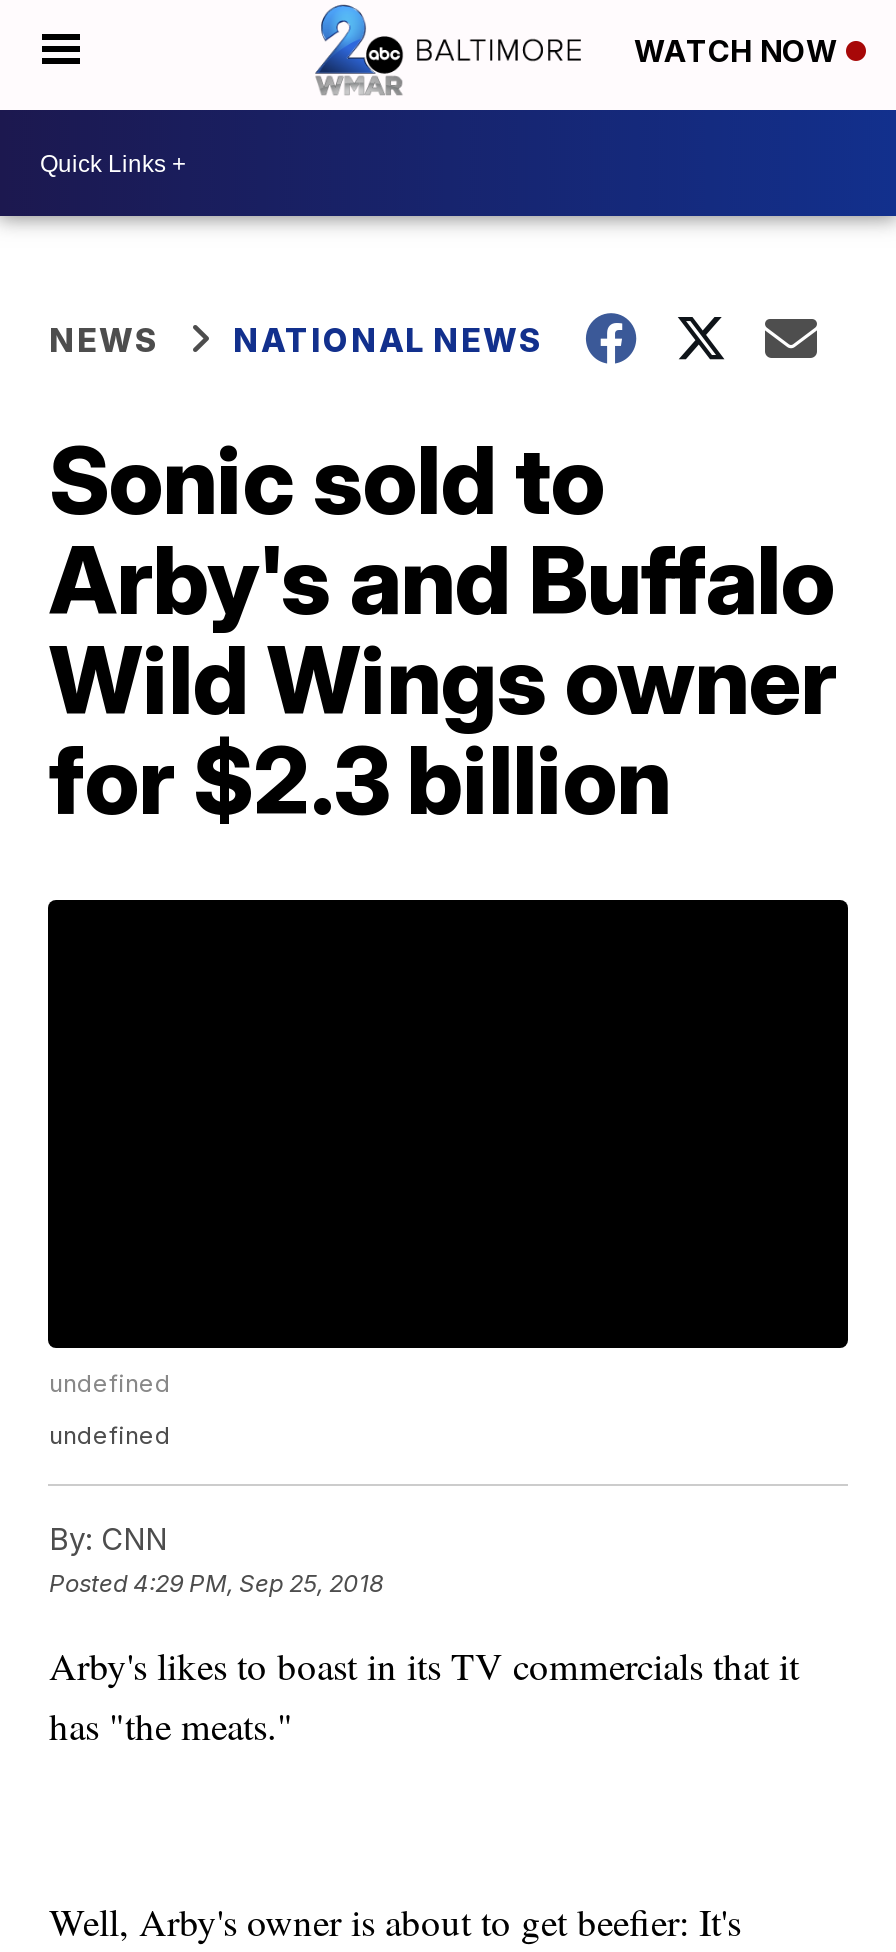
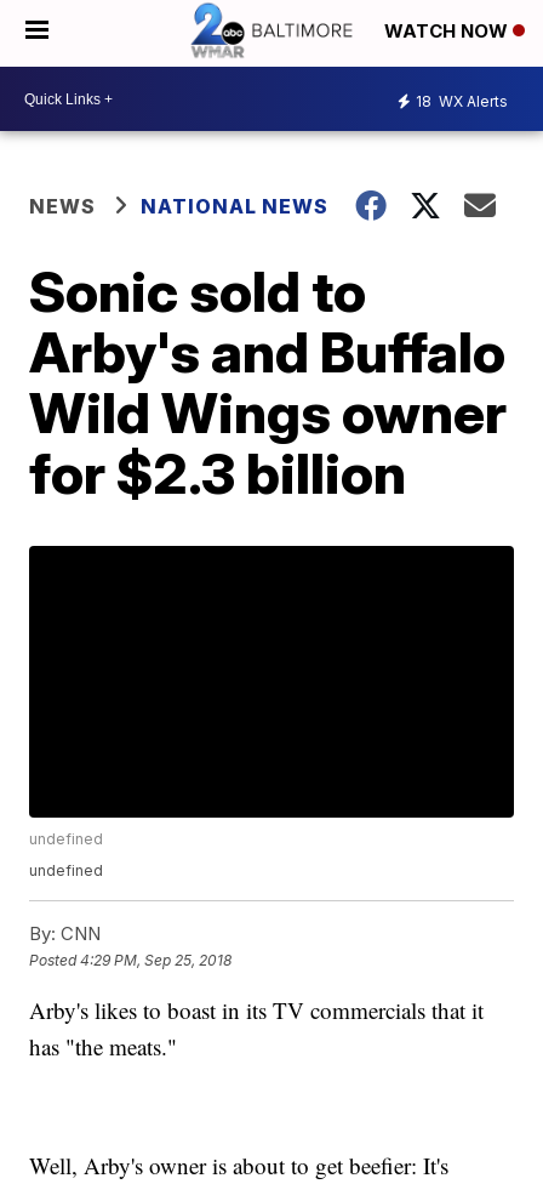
none -> [416,92,508,110] 18 WX Alerts

